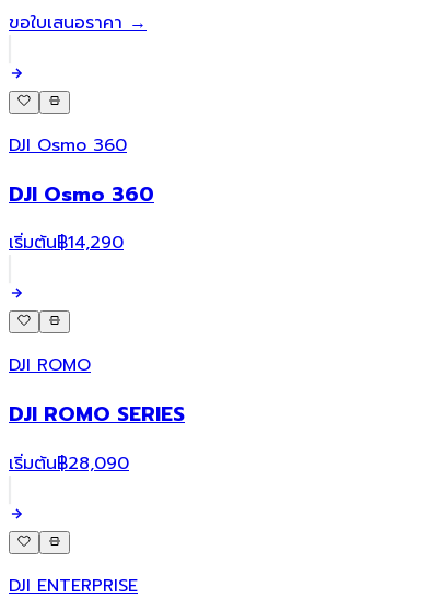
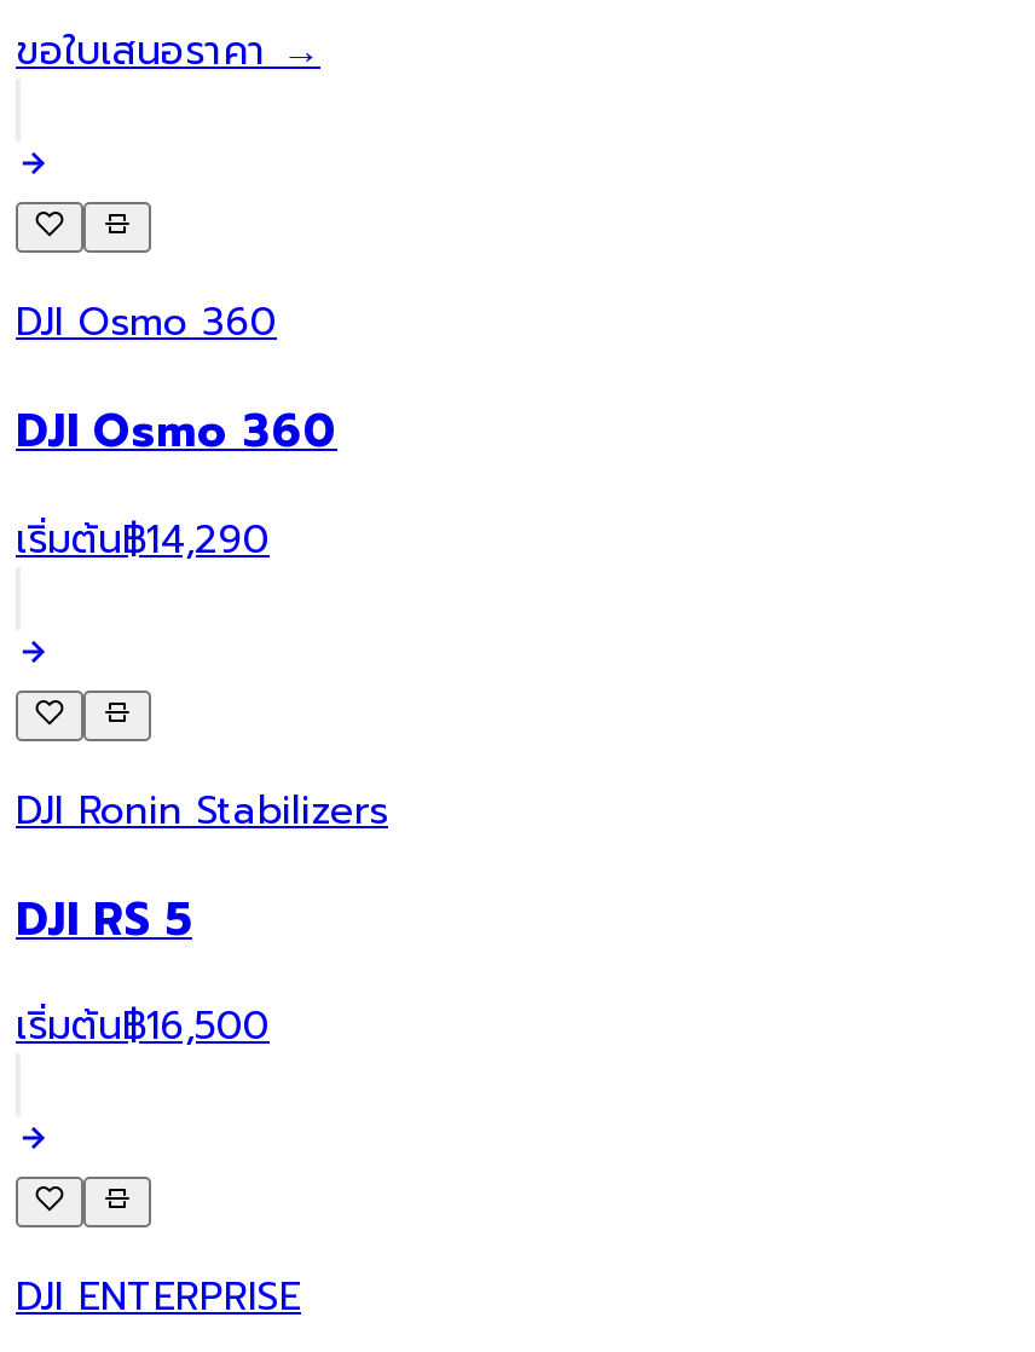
[9,352,91,379] DJI ROMO -> [16,782,388,840] DJI Ronin Stabilizers
[9,399,185,430] DJI ROMO SERIES -> [16,886,192,953] DJI RS 5
[9,450,129,477] เริ่มต้น฿28,090 -> [16,999,270,1057] เริ่มต้น฿16,500

